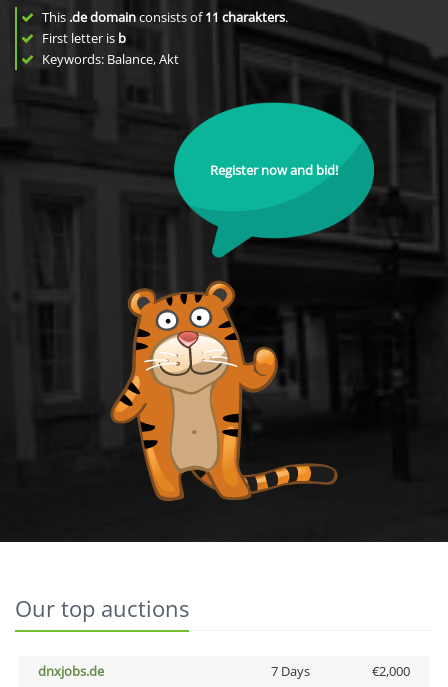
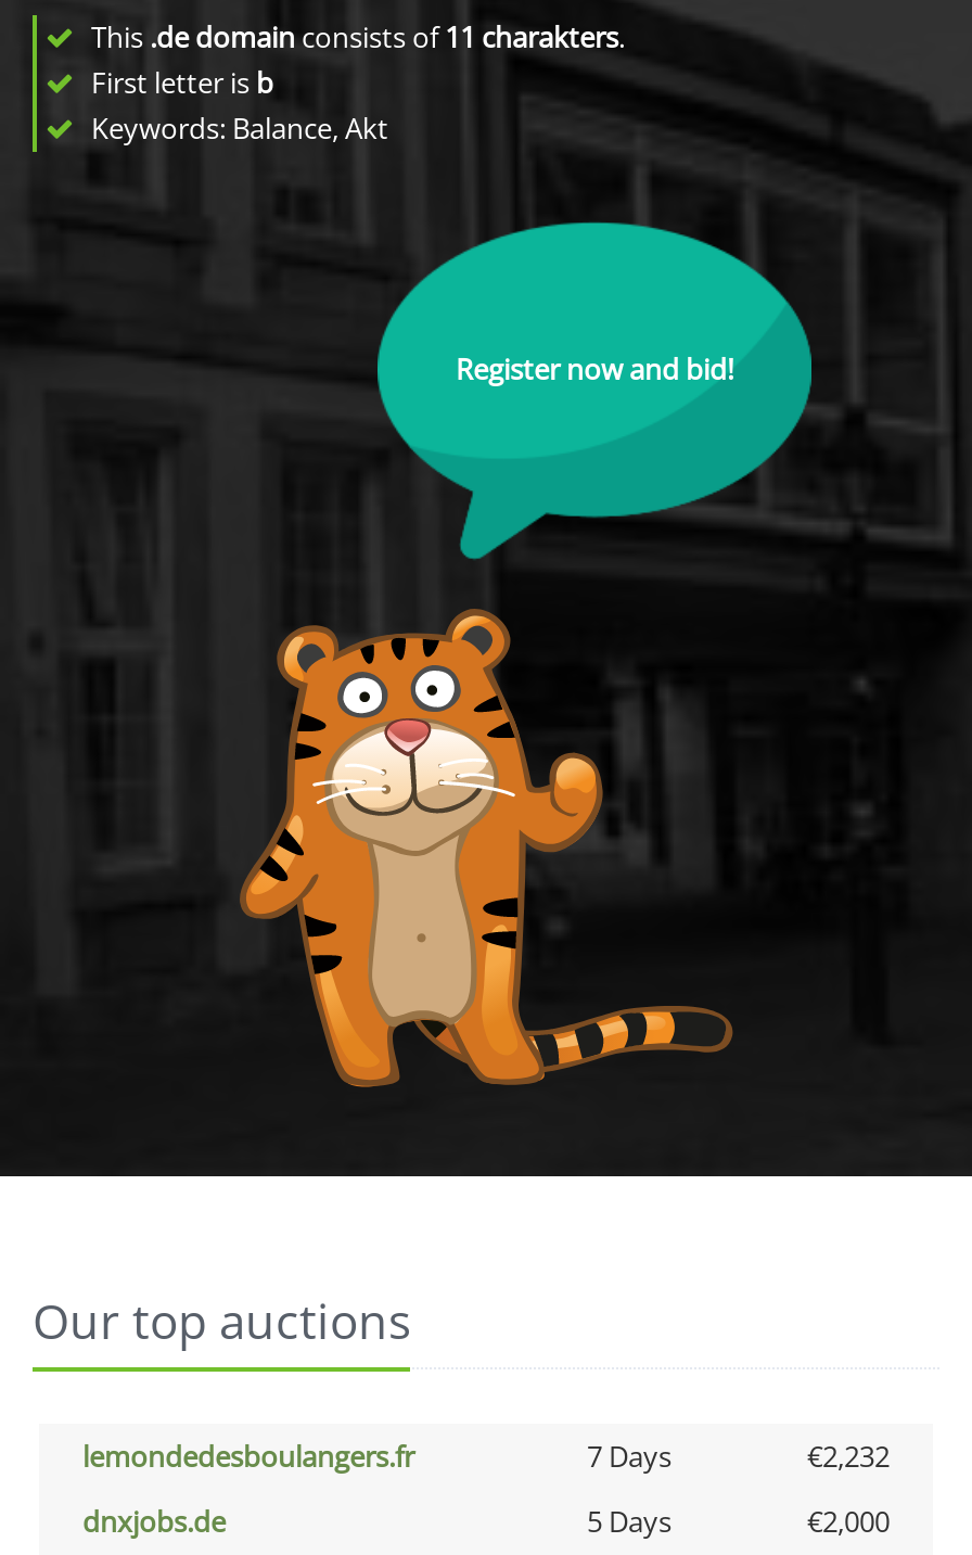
none -> [82,1437,890,1476] lemondedesboulangers.fr | 7 Days | €2,232
[270,662,309,680] 7 Days -> [587,1502,672,1541] 5 Days

